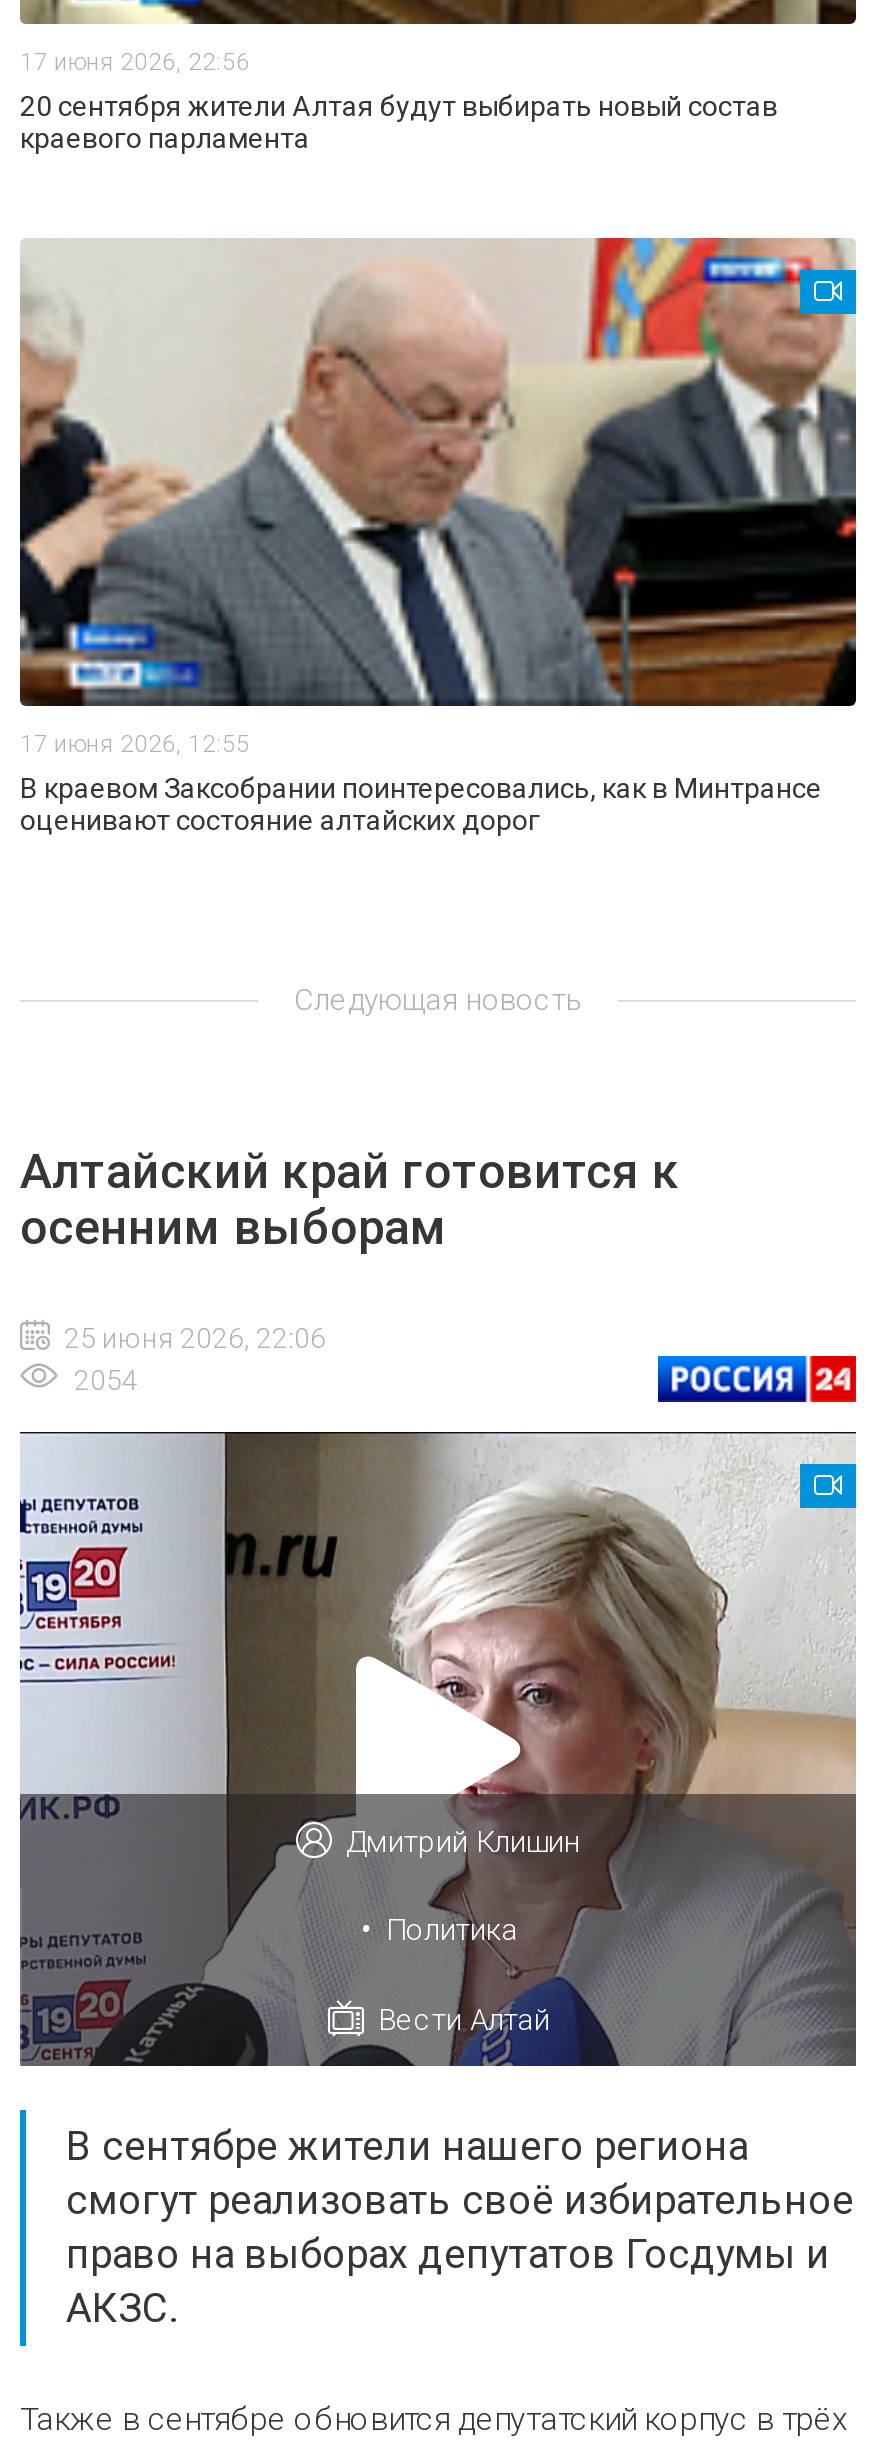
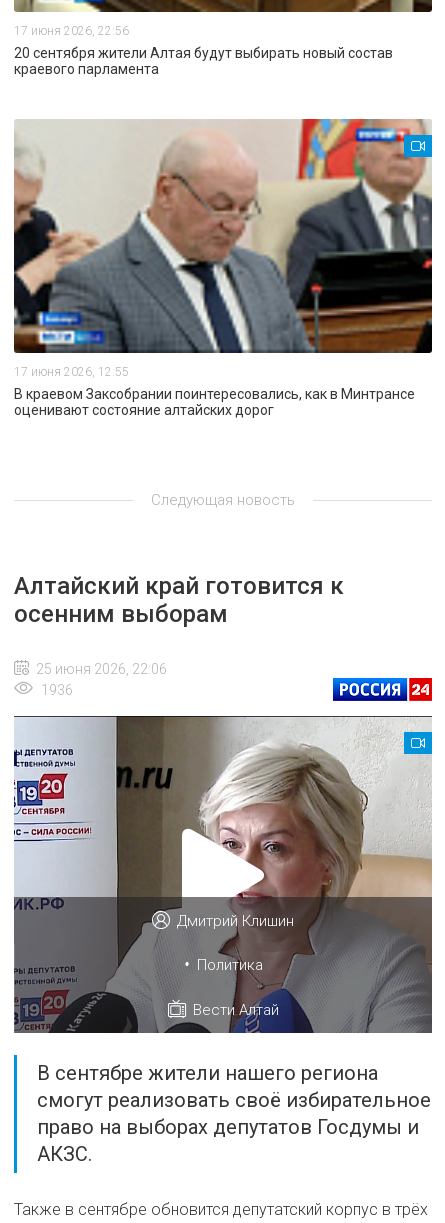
[68,1365,138,1397] 2054 -> [38,682,73,698] 1936

